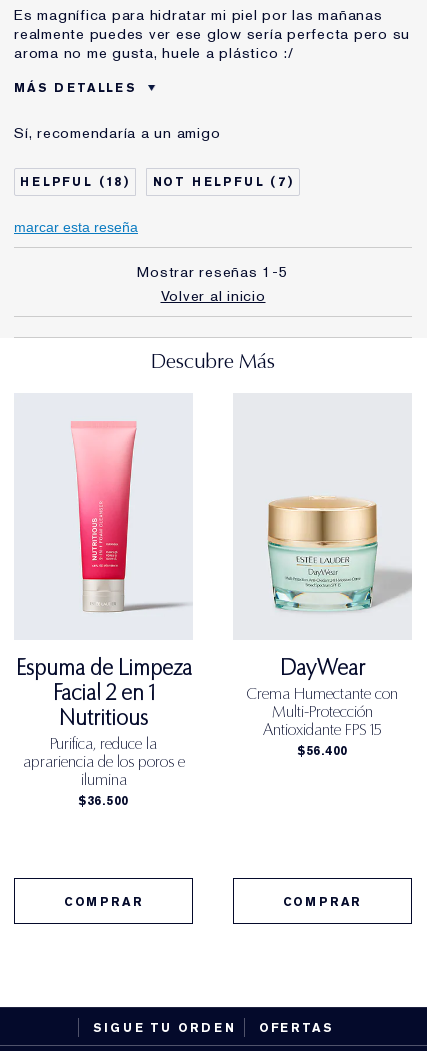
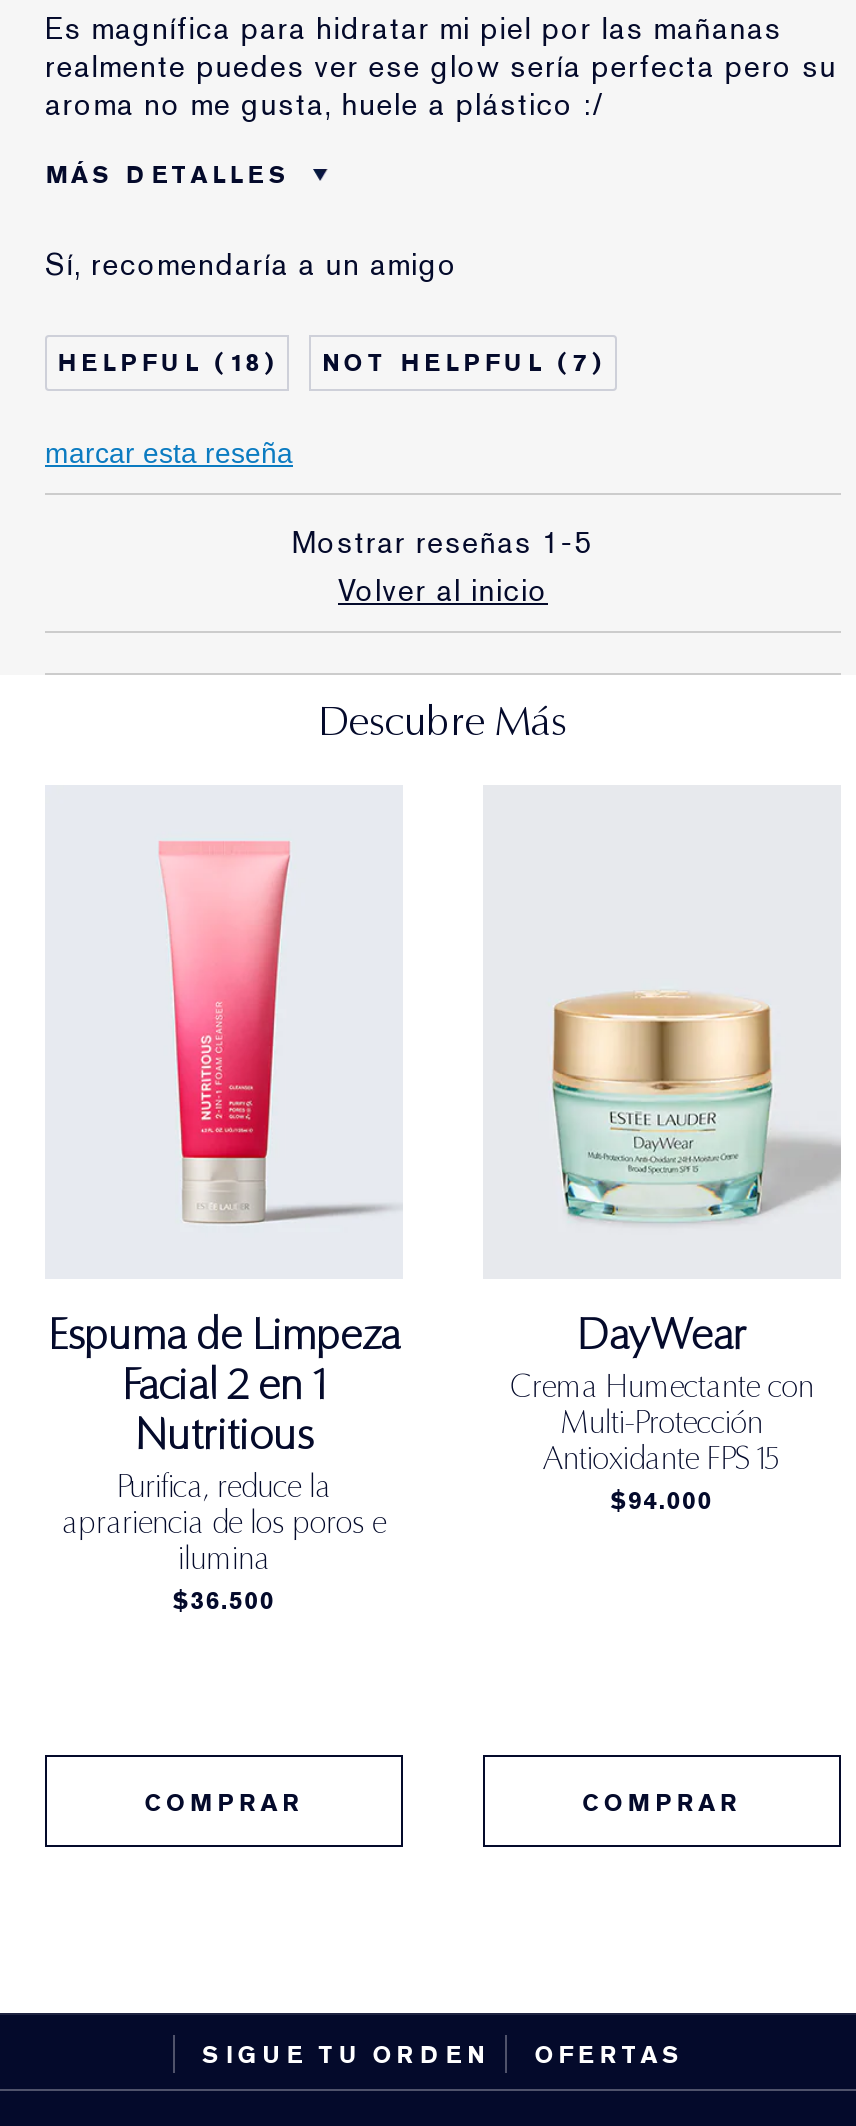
[297,743,348,759] $56.400 -> [611,1485,713,1517] $94.000

